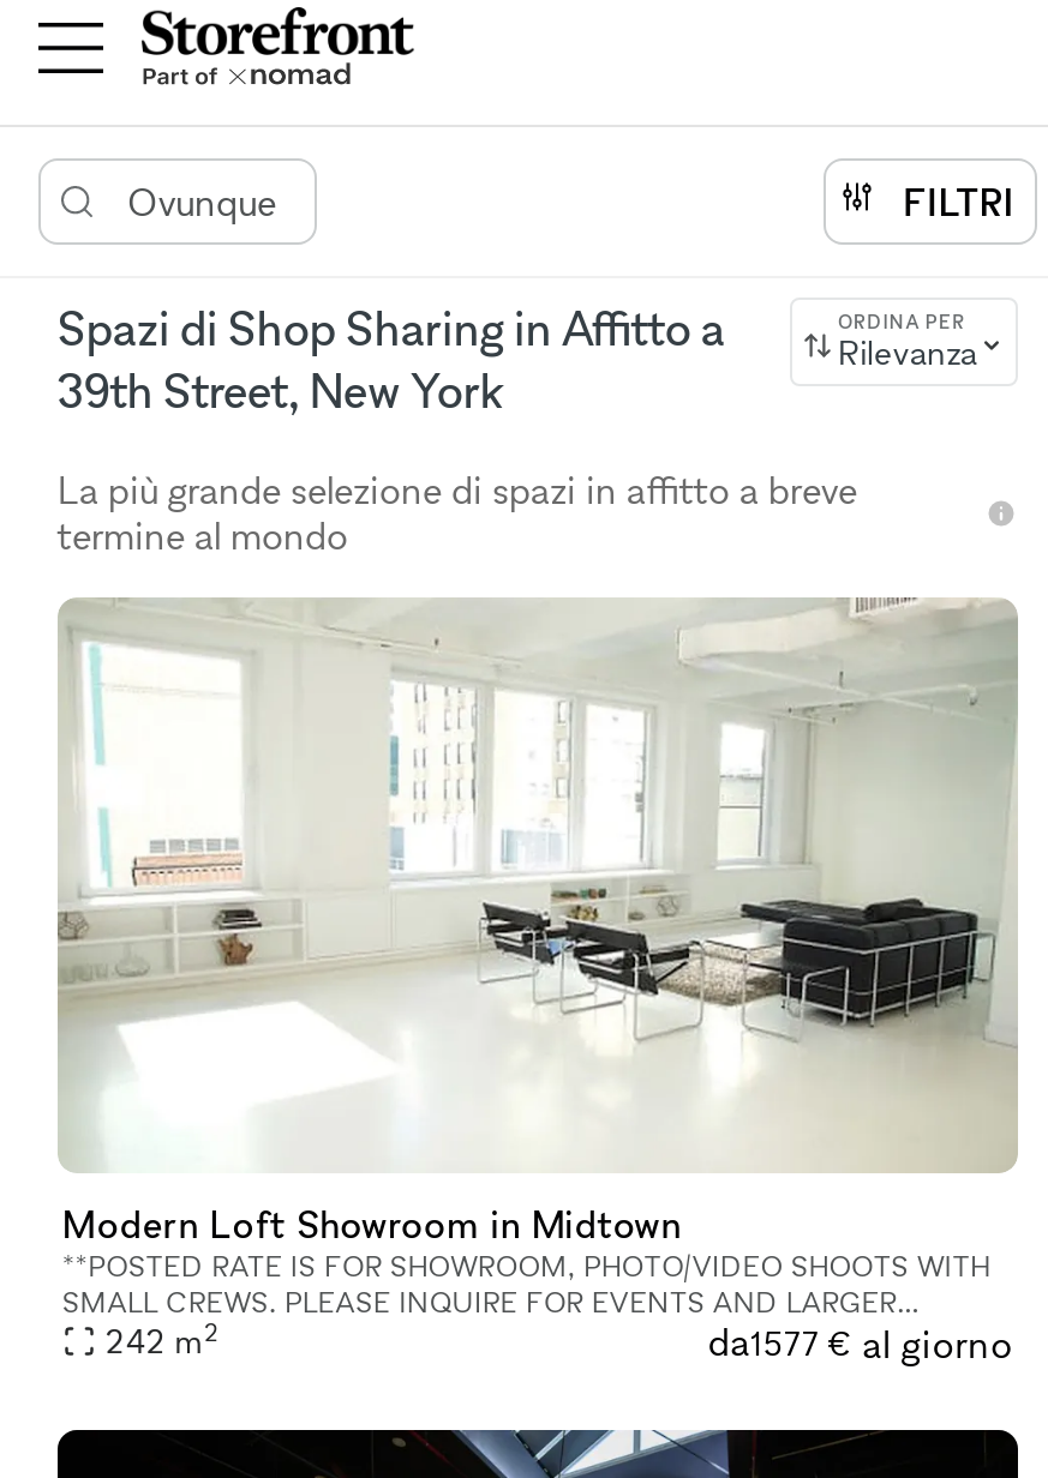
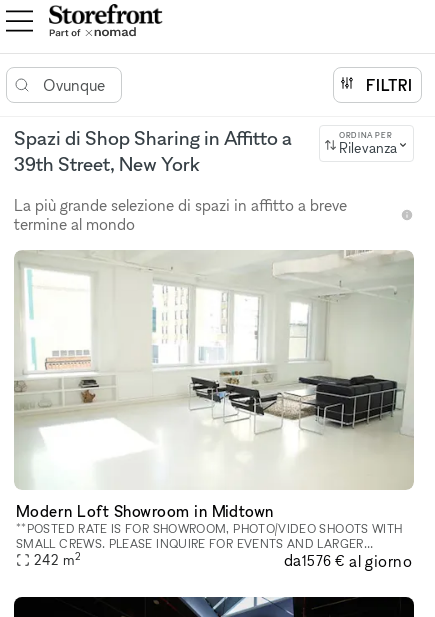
[708,1318,1013,1367] da1577 € al giorno -> [284,550,412,571] da1576 € al giorno

